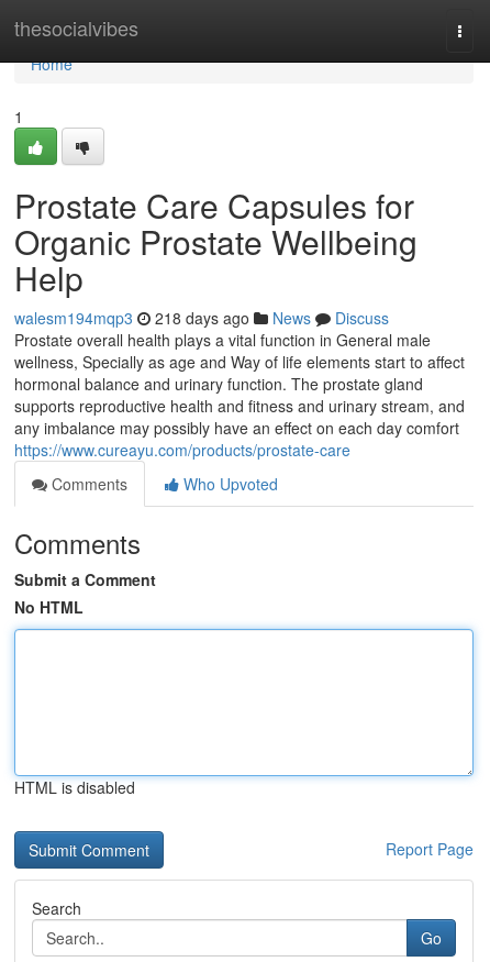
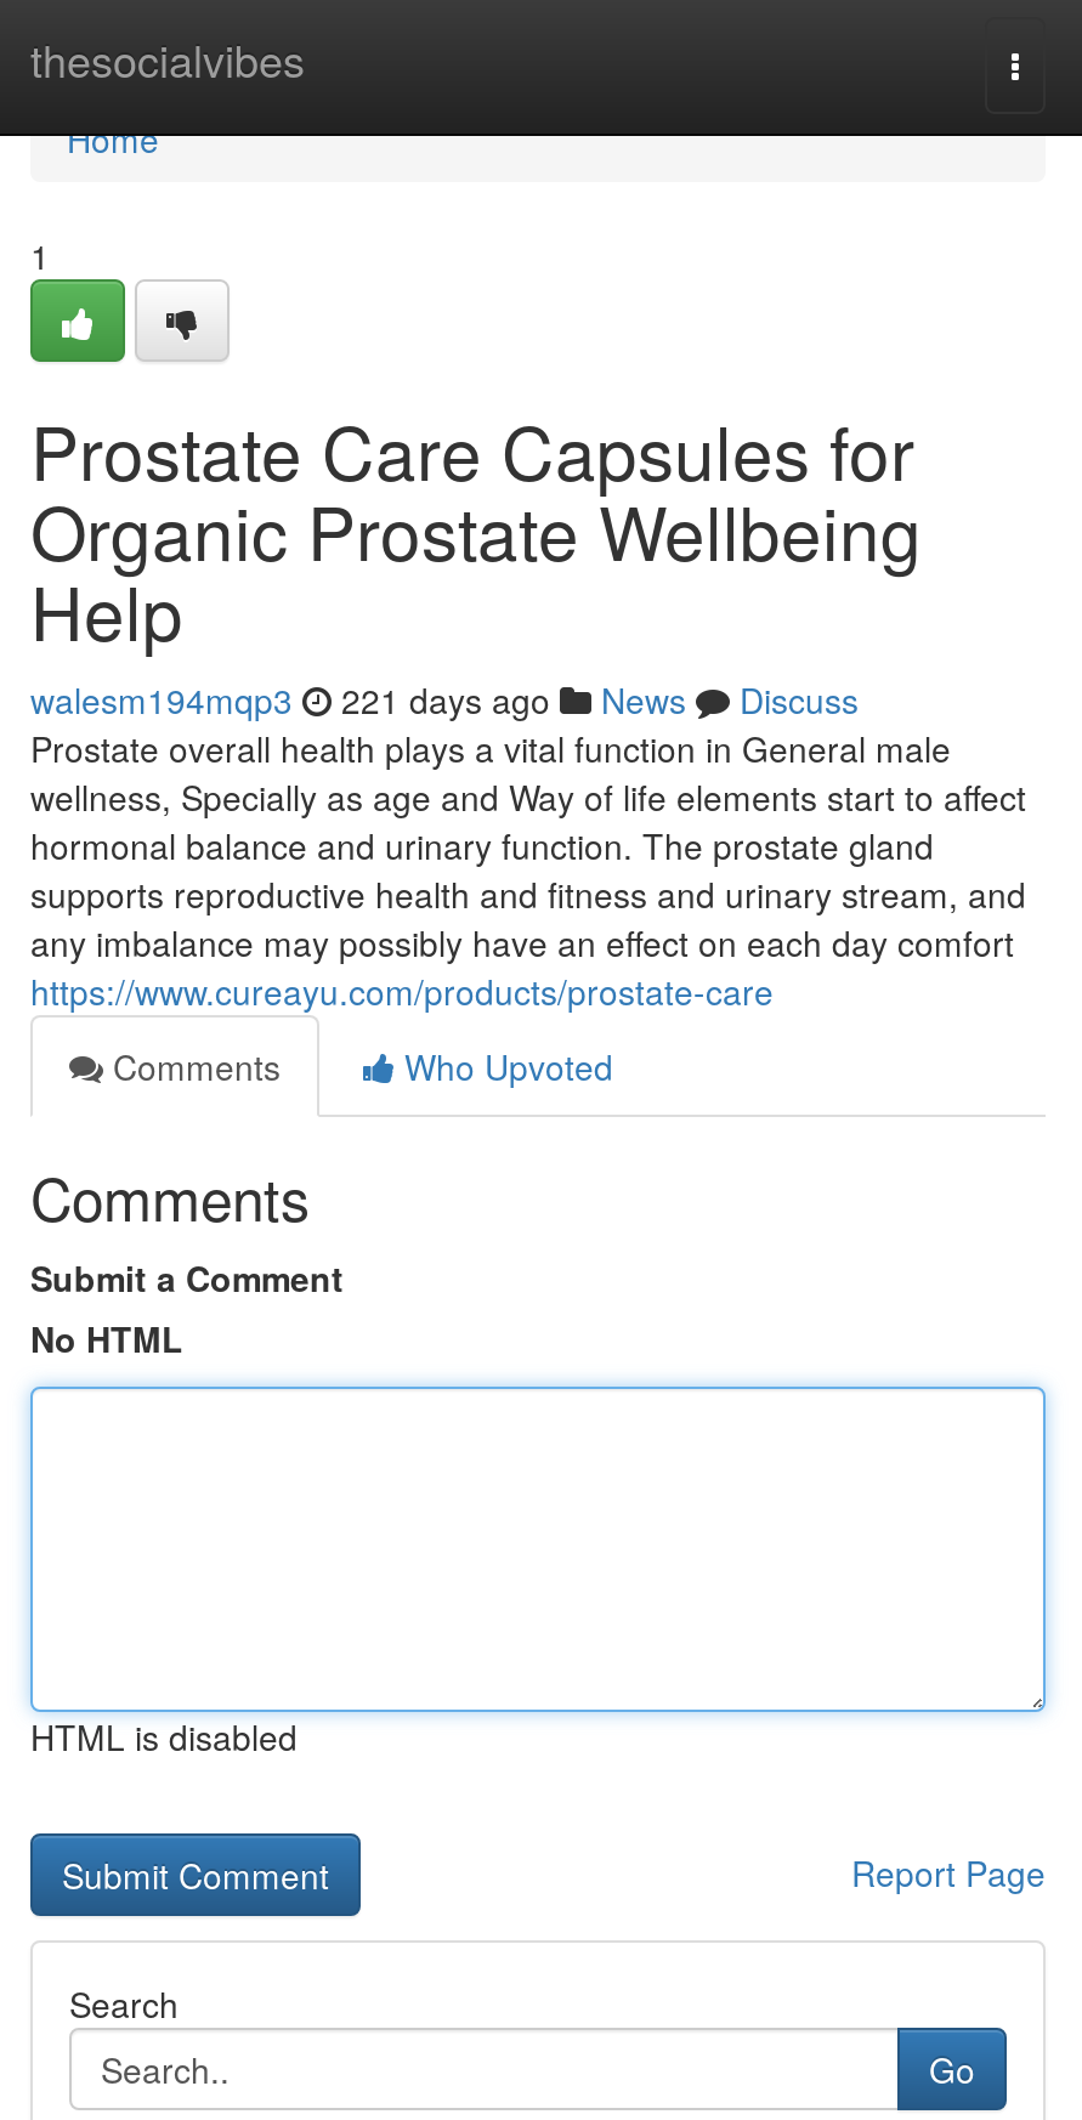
[14,307,389,329] walesm194mqp3 218 days ago News Discuss -> [30,675,859,724] walesm194mqp3 221 days ago News Discuss

